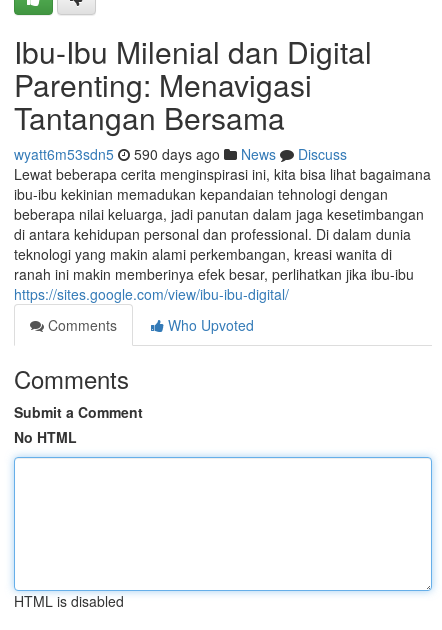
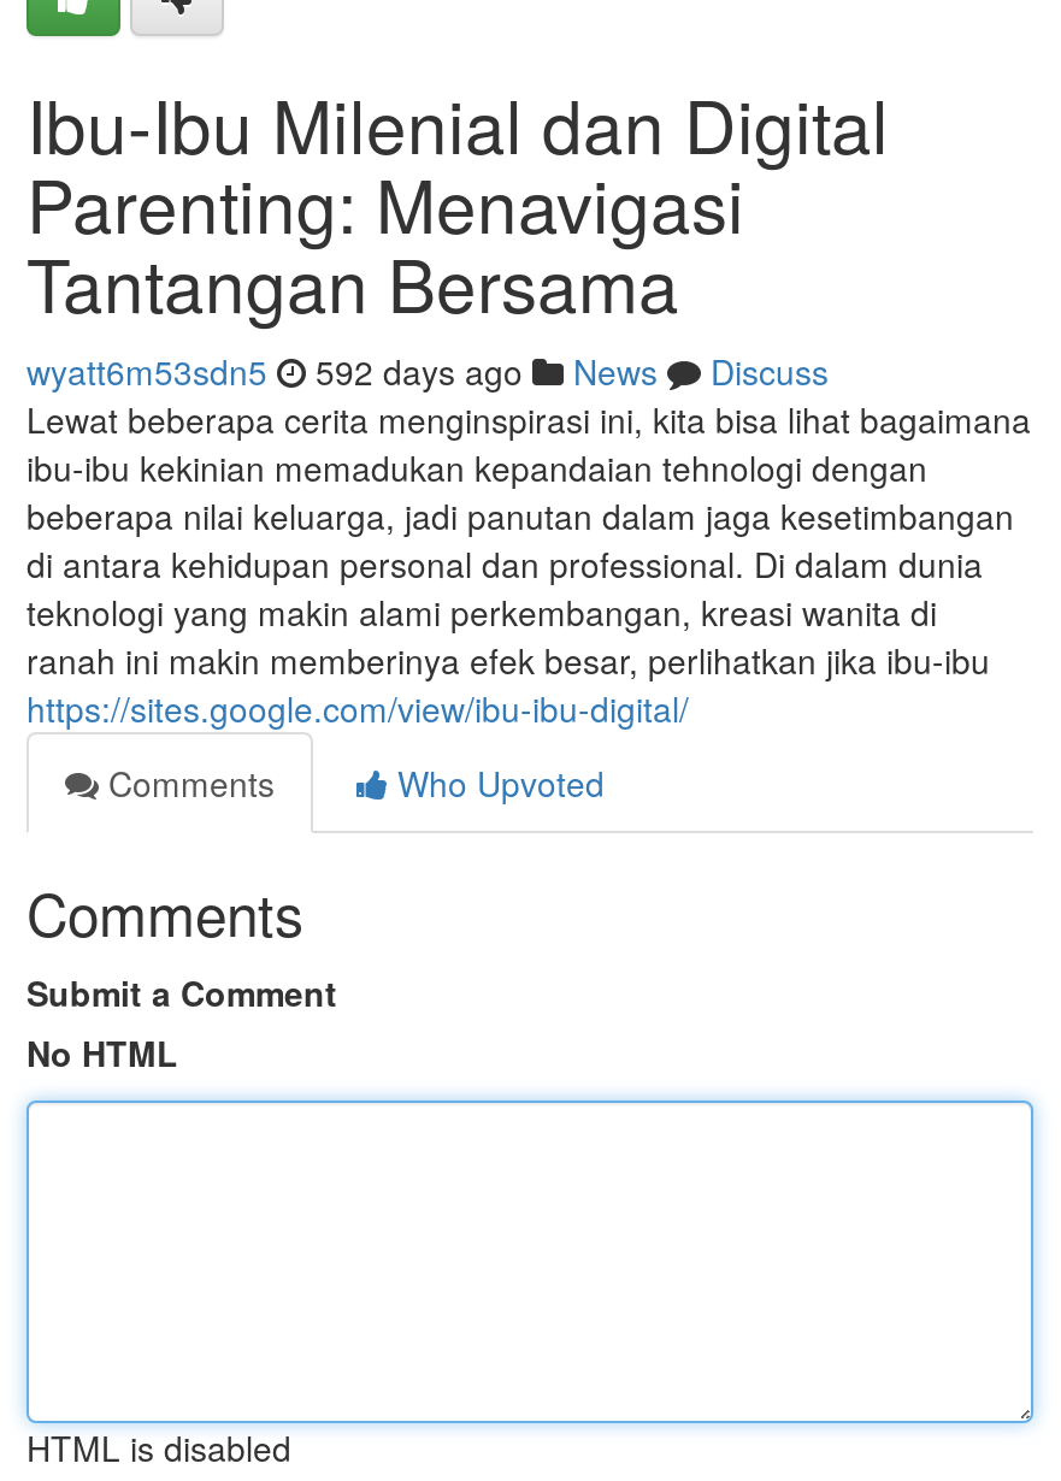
[14,144,347,164] wyatt6m53sdn5 590 days ago News Discuss -> [26,347,829,395] wyatt6m53sdn5 592 days ago News Discuss

